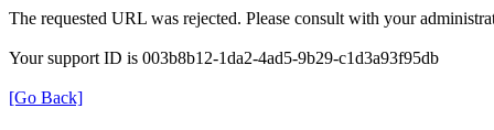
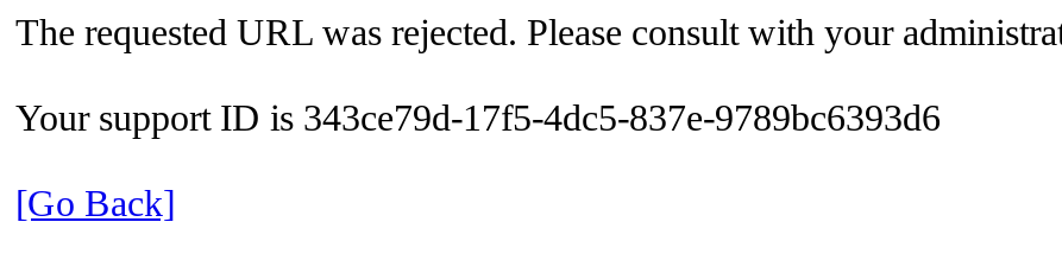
[9,48,439,67] Your support ID is 003b8b12-1da2-4ad5-9b29-c1d3a93f95db -> [15,97,941,138] Your support ID is 343ce79d-17f5-4dc5-837e-9789bc6393d6

